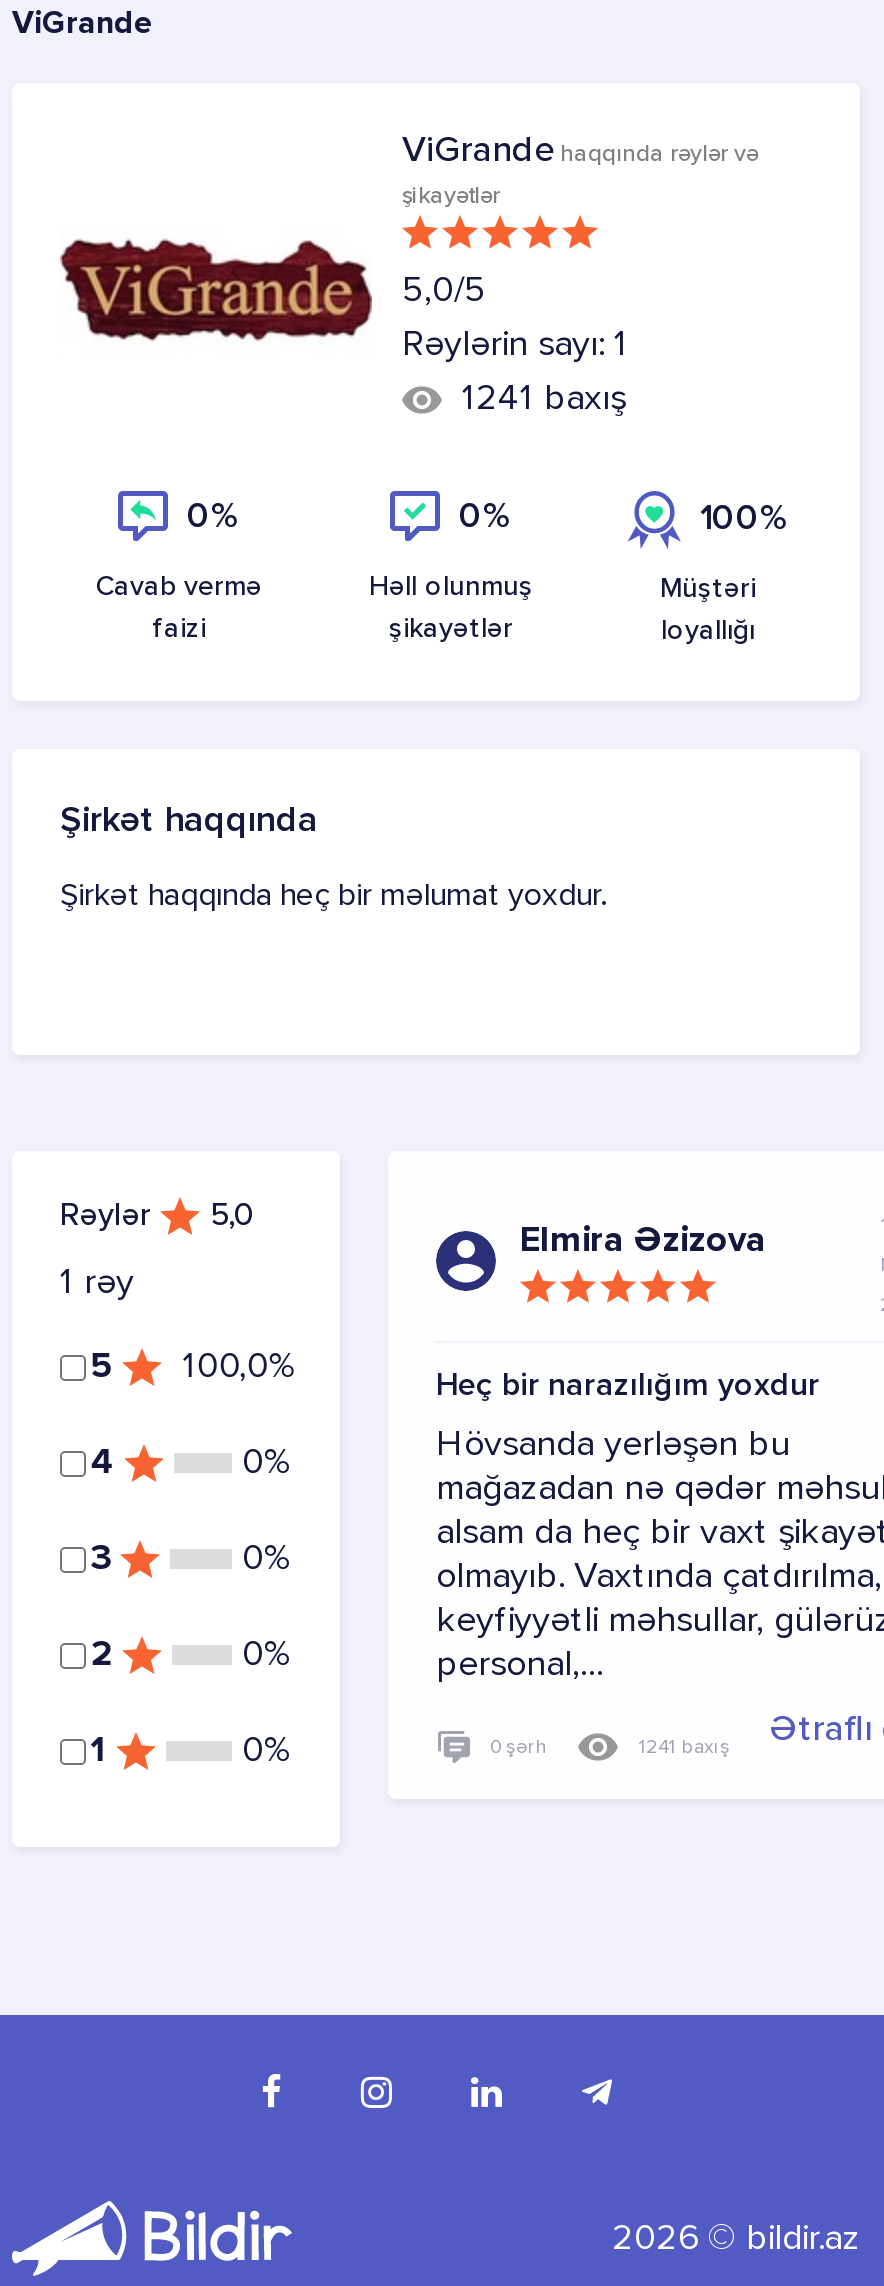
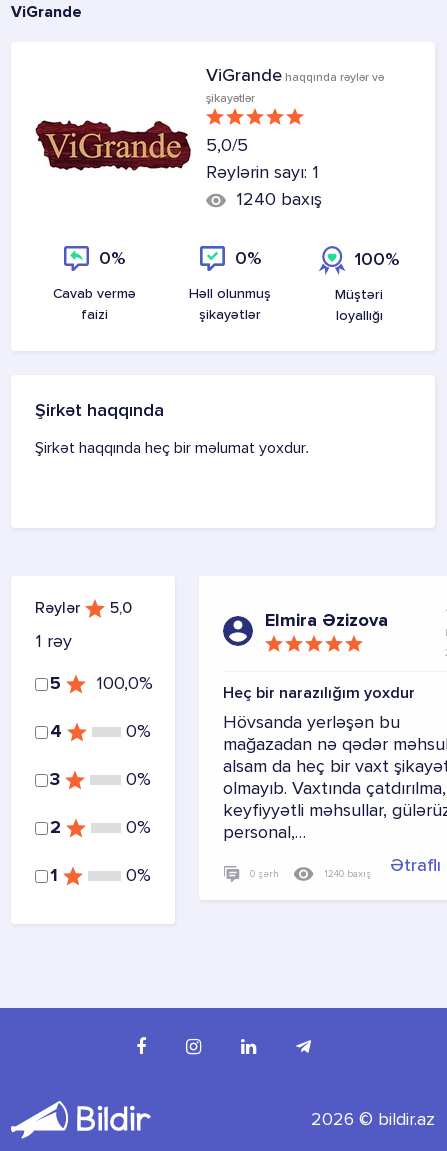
[462,381,626,417] 1241 baxış -> [236,191,322,209] 1240 baxış
[638,1736,730,1756] 1241 baxış -> [323,869,370,879] 1240 baxış

